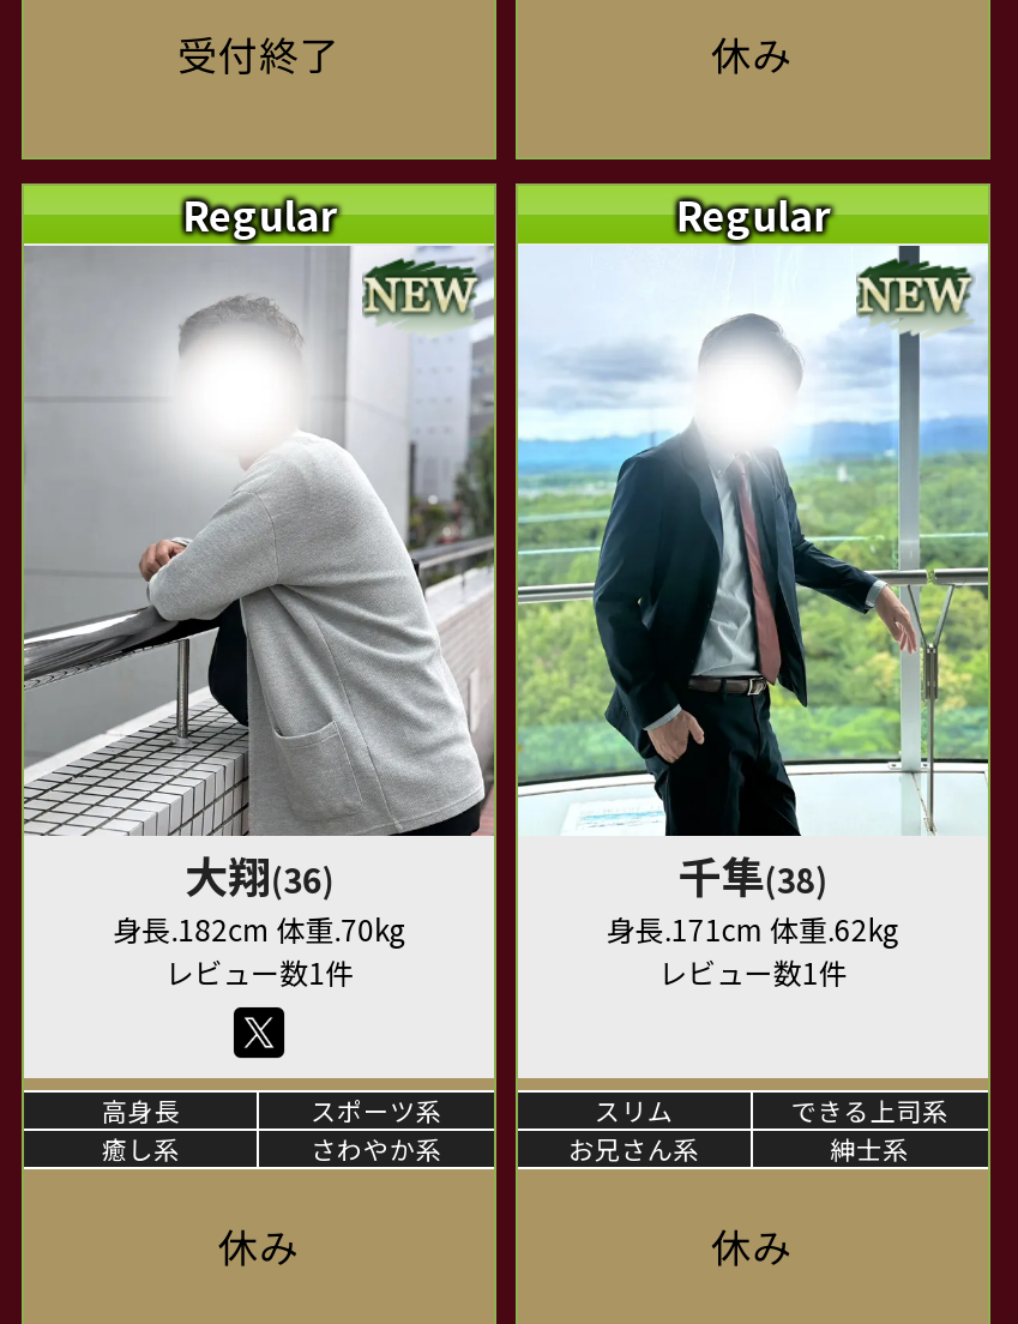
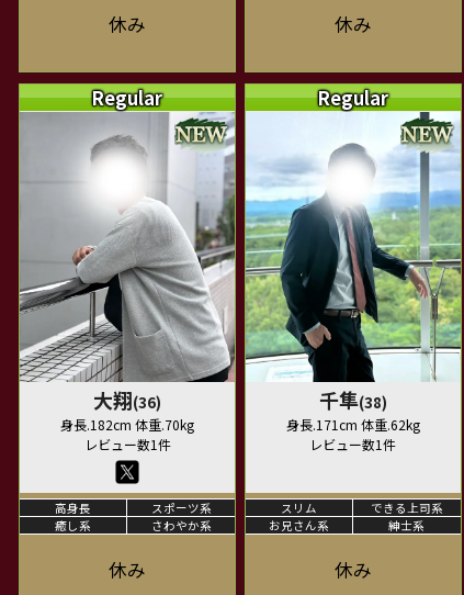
[177,24,340,82] 受付終了 -> [108,11,146,37] 休み

